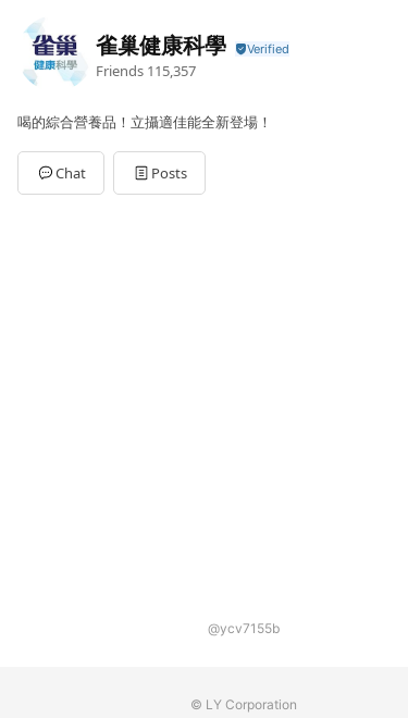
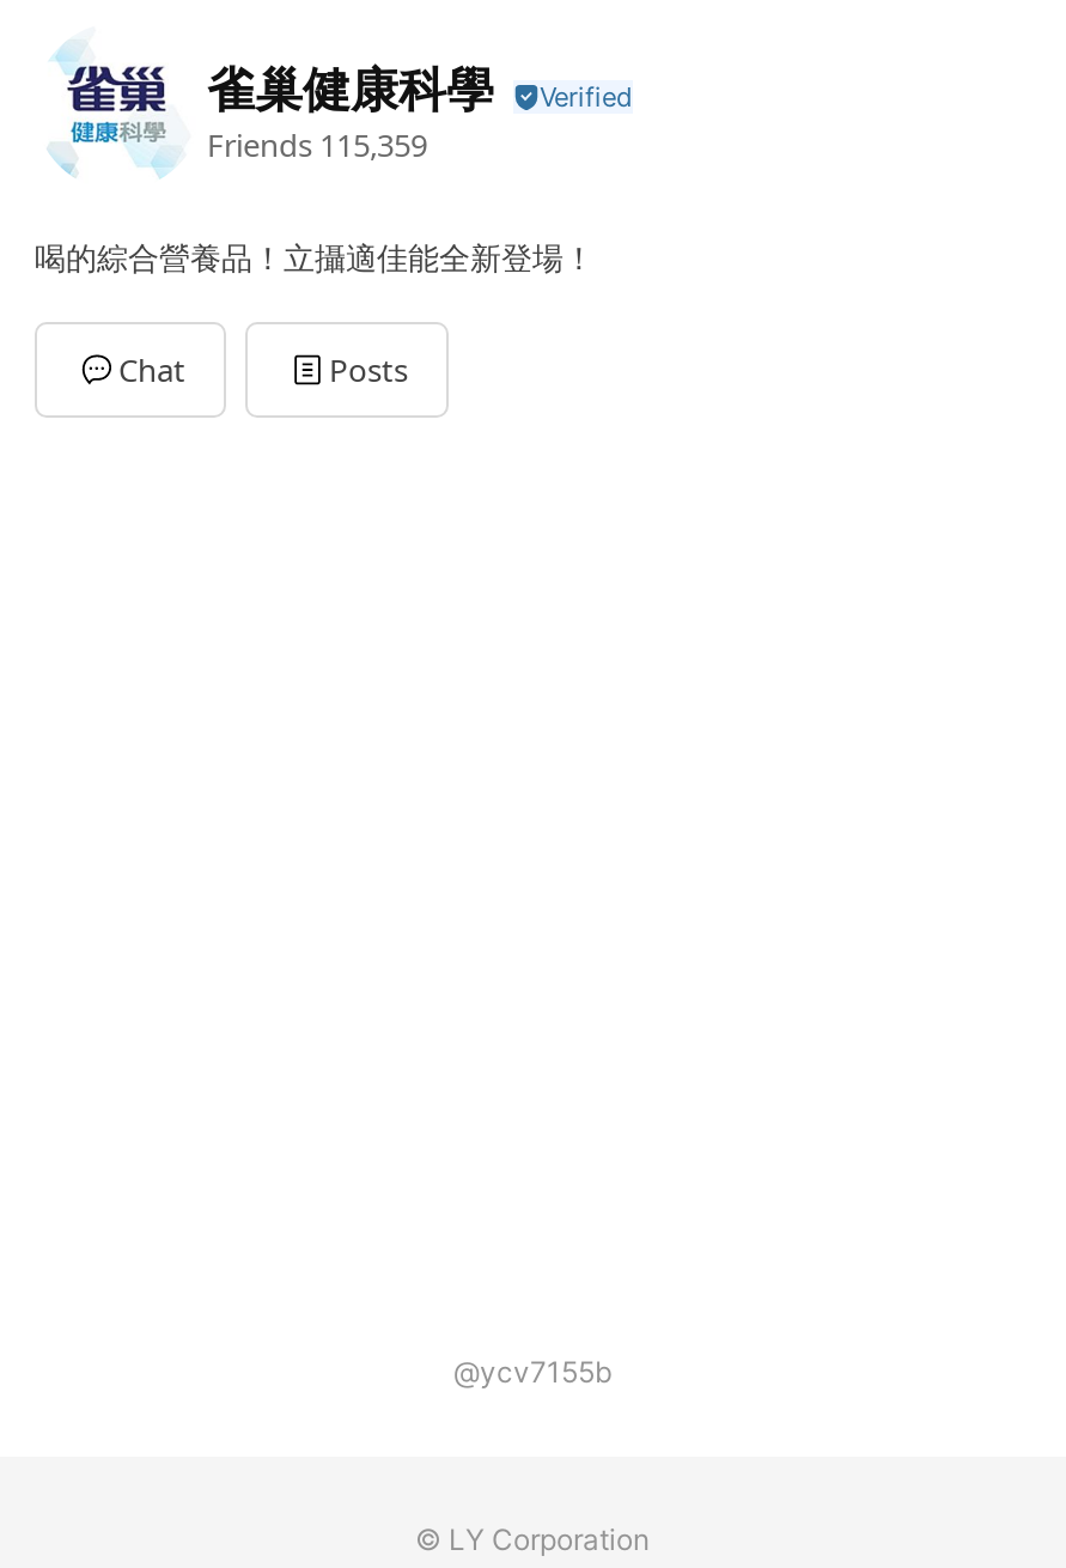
[96,60,196,80] Friends 115,357 -> [207,122,427,165] Friends 115,359

